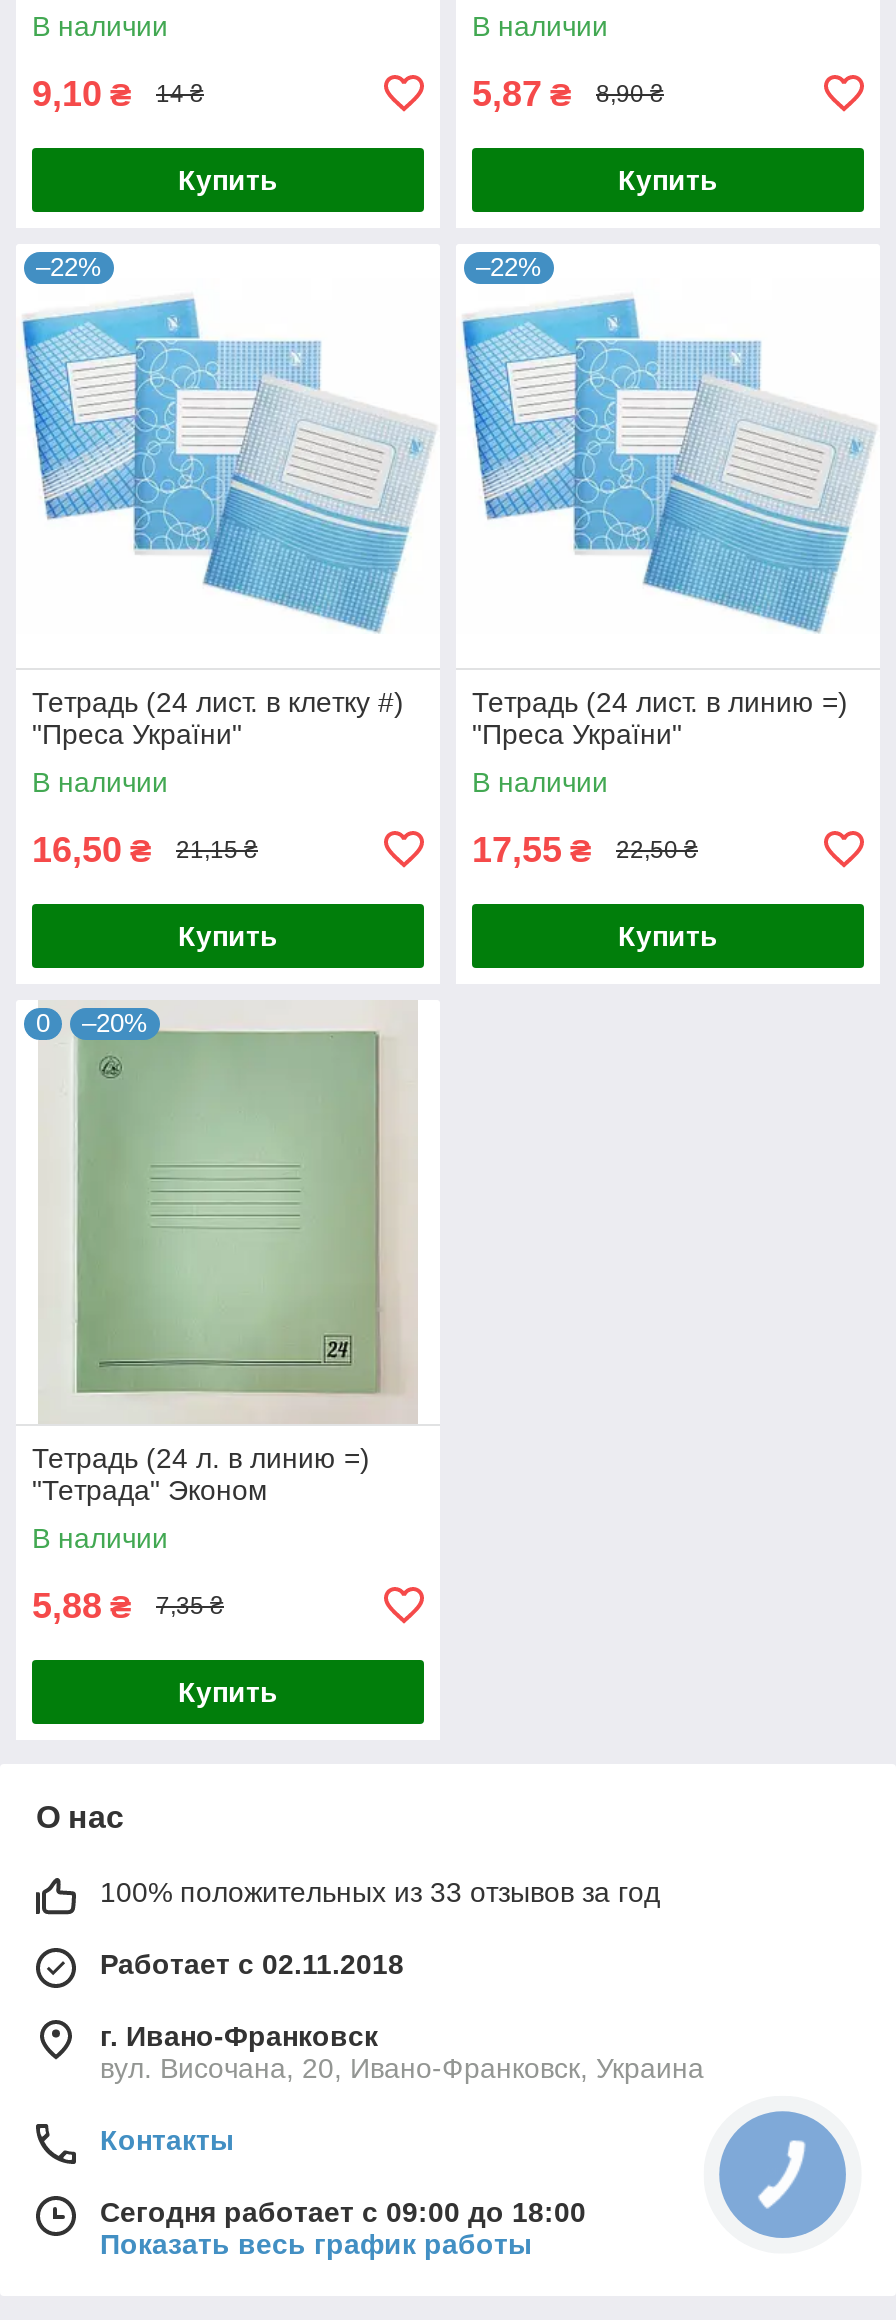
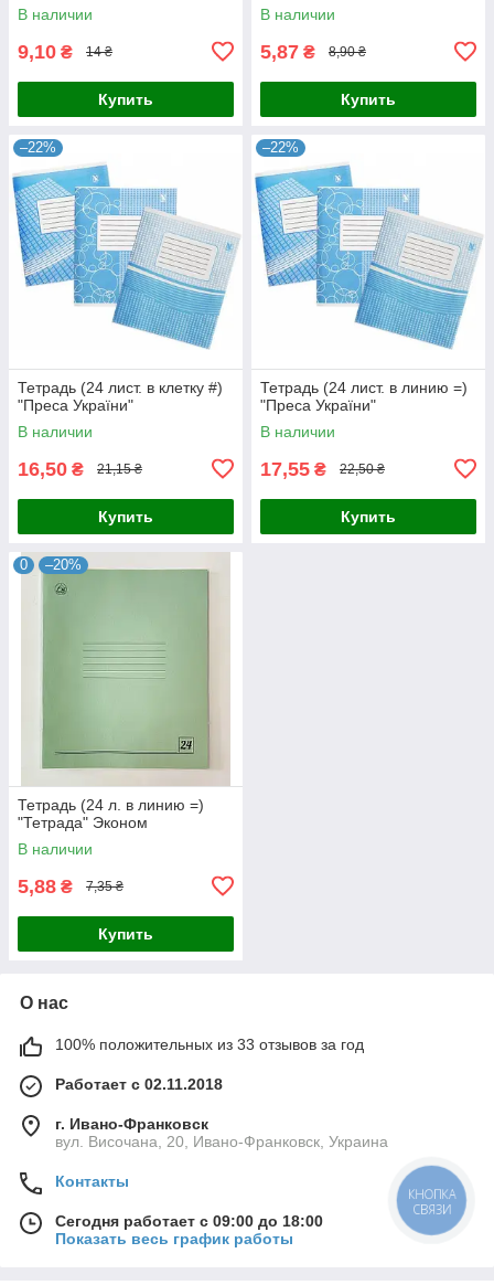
none -> [408,1185,456,1217] КНОПКА | СВЯЗИ

